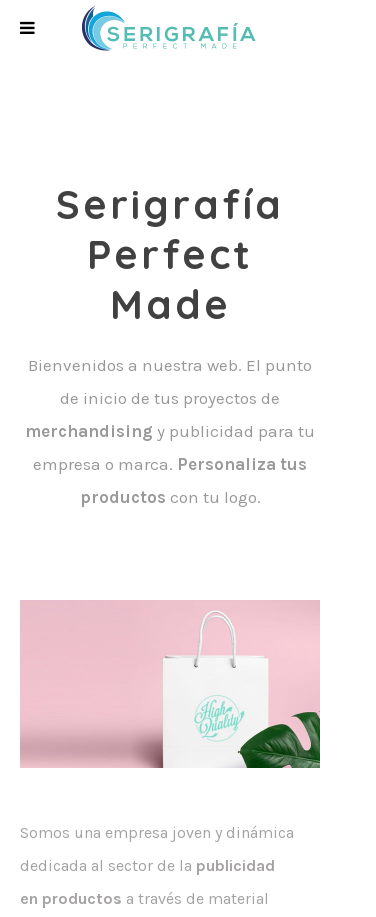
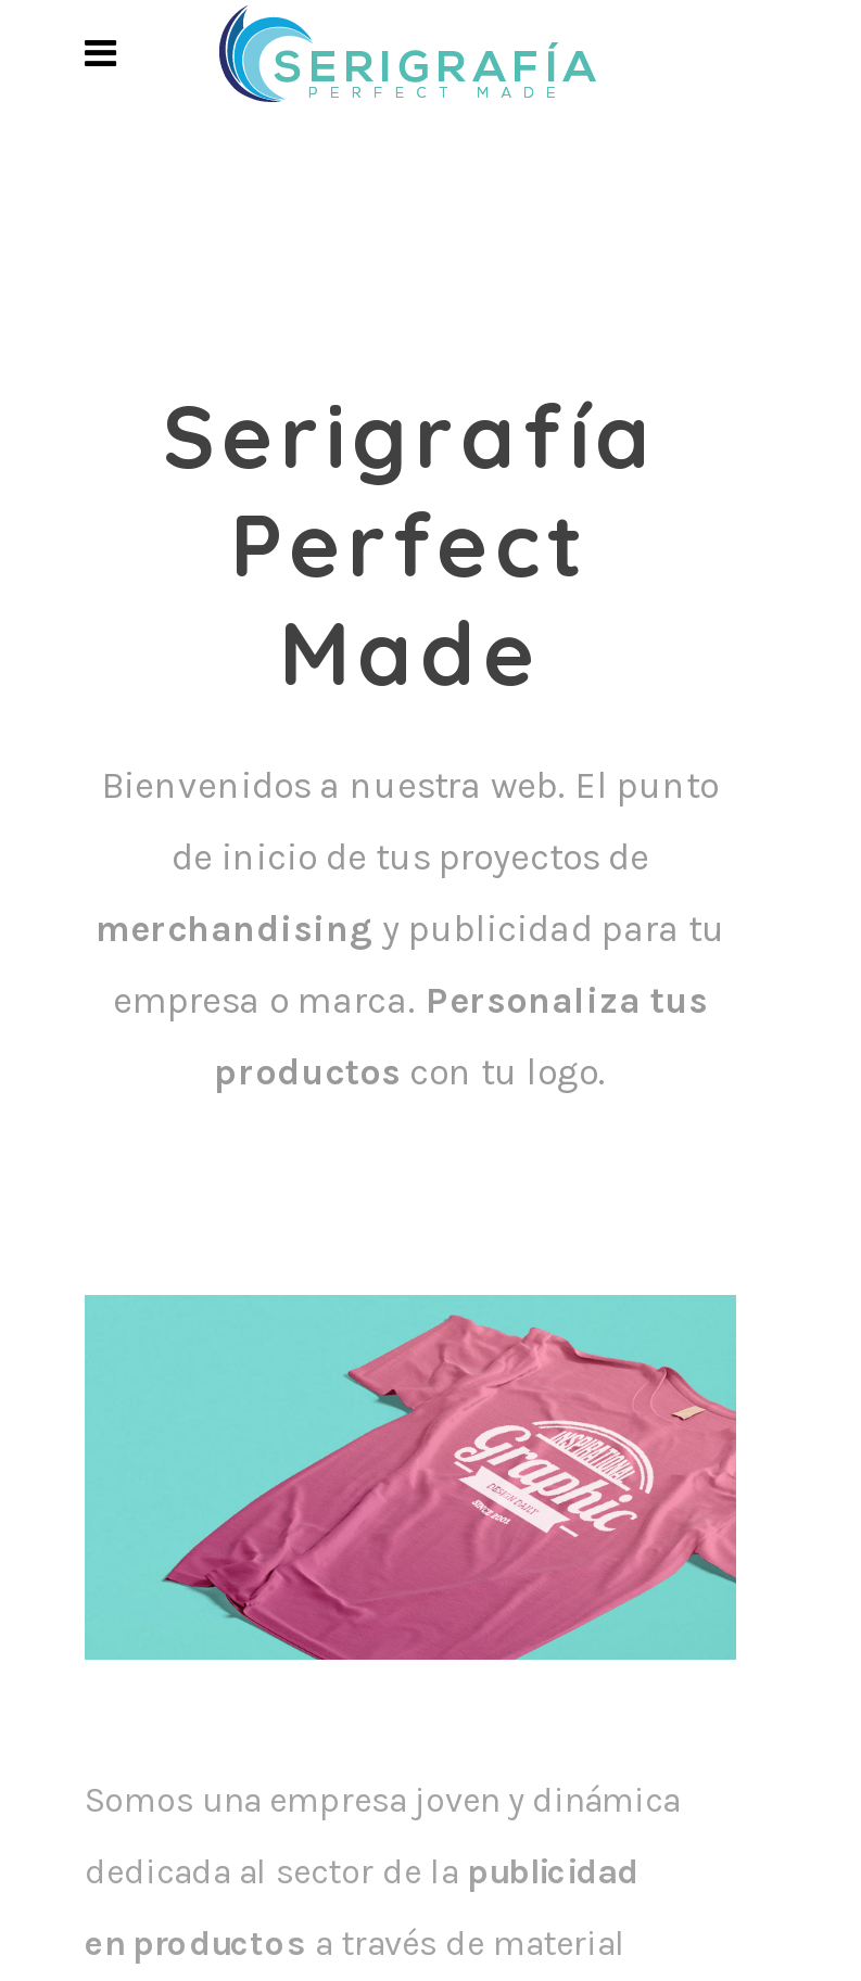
[19,600,321,769] [image] -> [83,1293,738,1662] [image]

